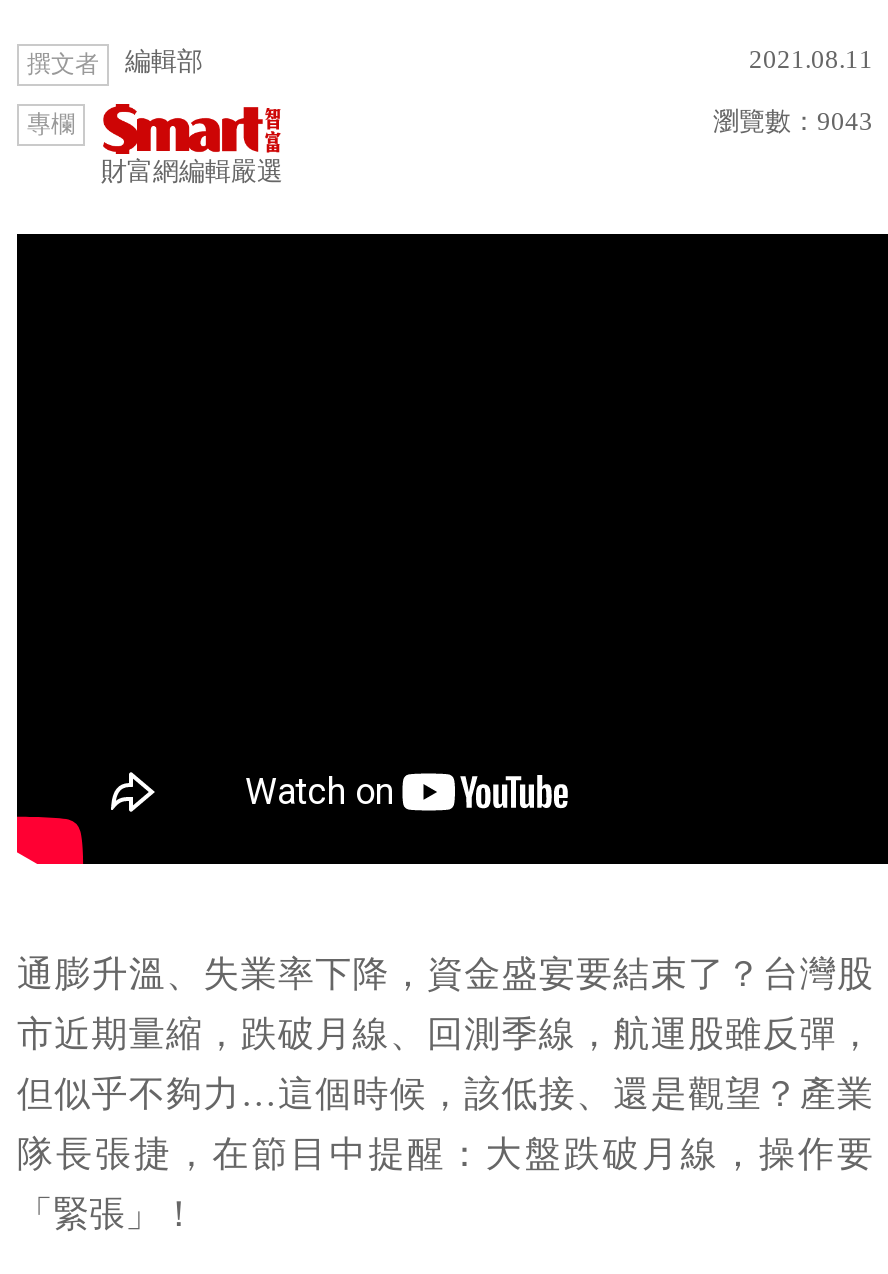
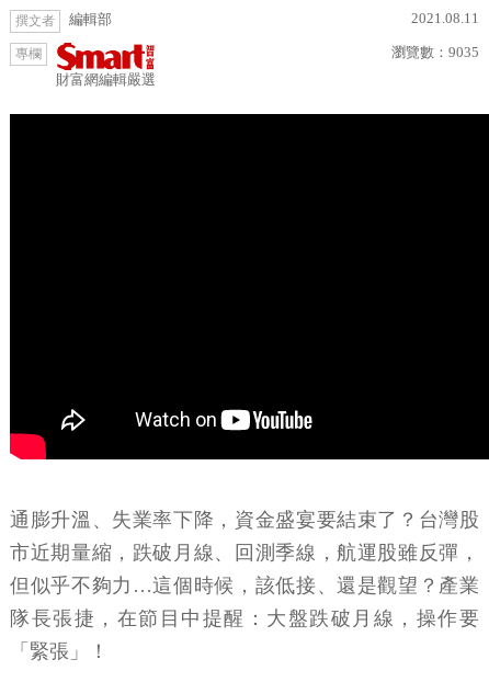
[713,106,873,136] 瀏覽數：9043 -> [391,44,479,60] 瀏覽數：9035

